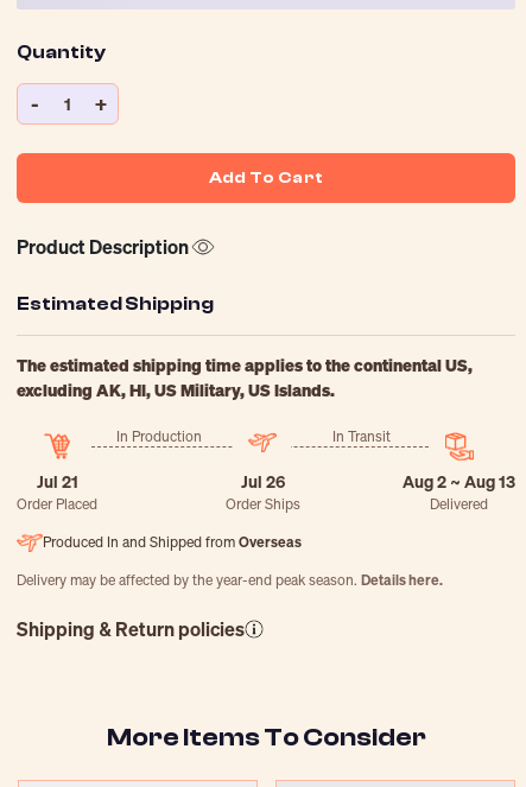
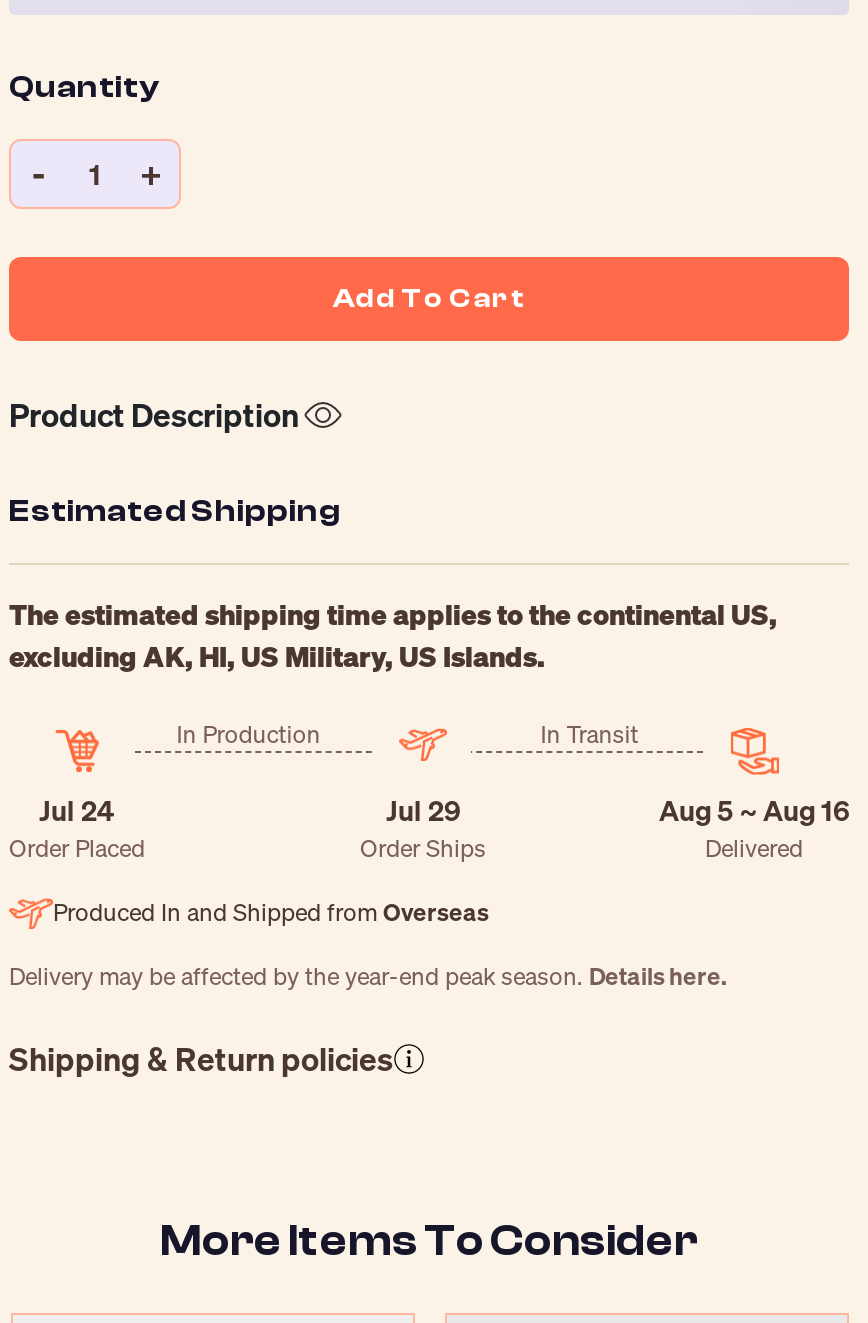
[36,470,78,492] Jul 21 -> [39,790,115,828] Jul 24
[240,470,284,492] Jul 26 -> [386,790,460,828] Jul 29
[403,470,515,492] Aug 2 ~ Aug 13 -> [659,790,849,828] Aug 5 ~ Aug 16

